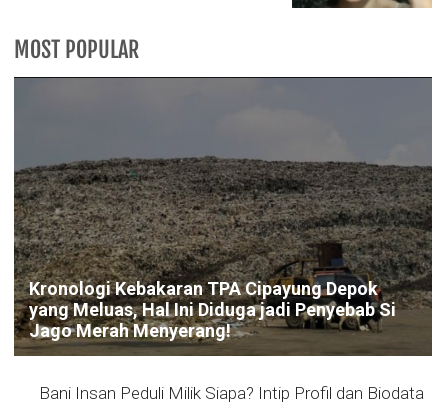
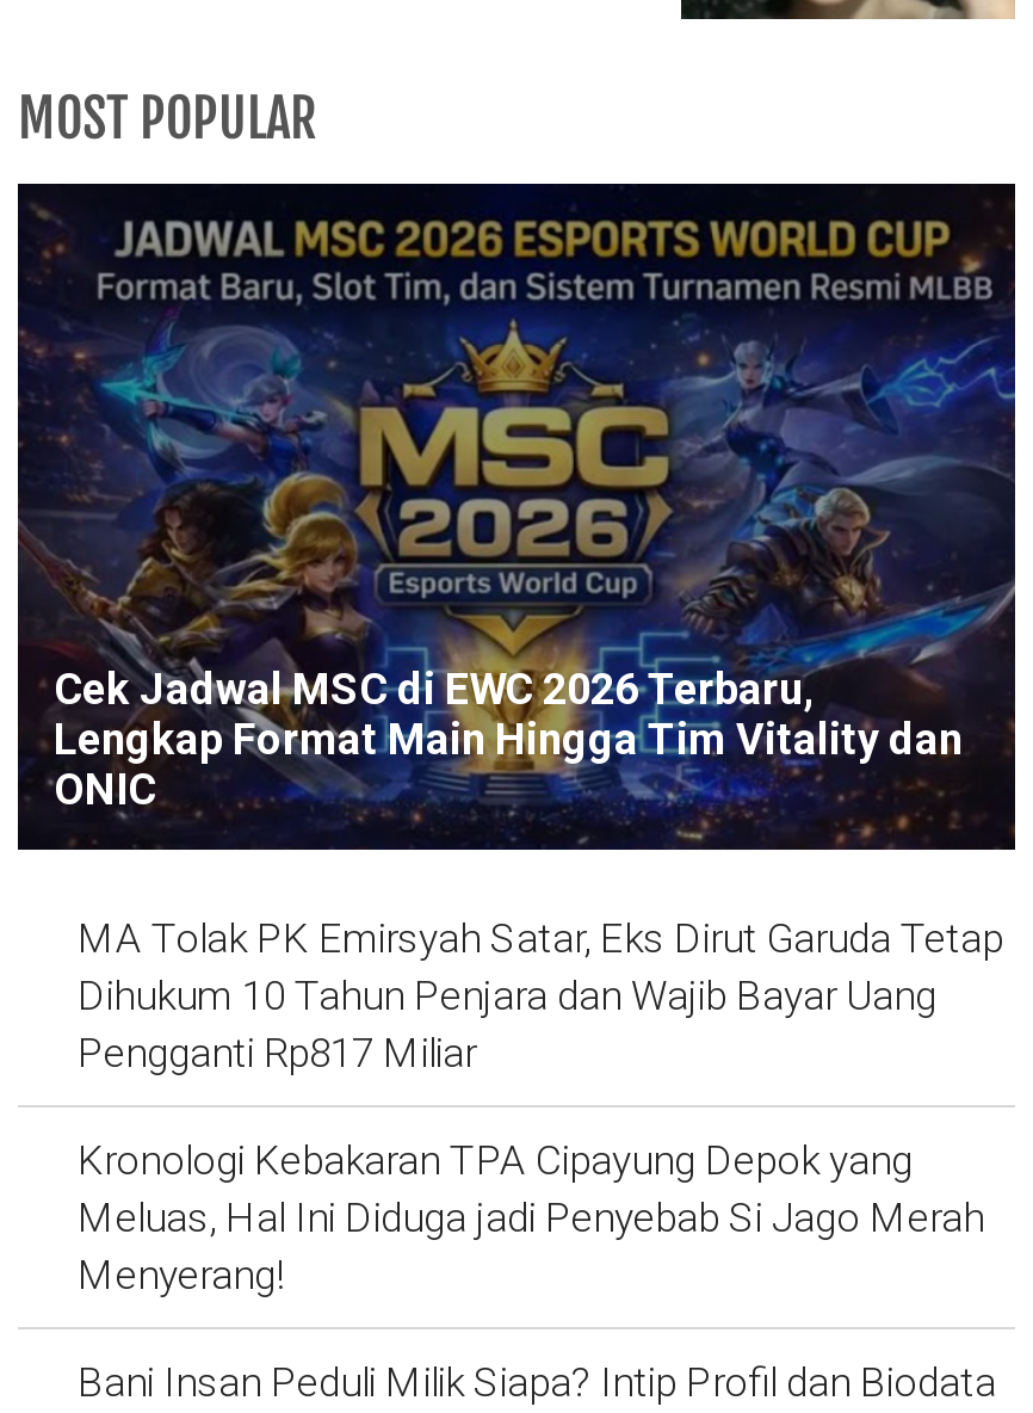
[13,77,433,356] [image] | Kronologi Kebakaran TPA Cipayung Depok | yang Meluas, Hal Ini Diduga jadi Penyebab Si | Jago Merah Menyerang! -> [18,186,1017,1297] [image] | Cek Jadwal MSC di EWC 2026 Terbaru, | Lengkap Format Main Hingga Tim Vitality dan | ONIC | MA Tolak PK Emirsyah Satar, Eks Dirut Garuda Tetap | Dihukum 10 Tahun Penjara dan Wajib Bayar Uang | Pengganti Rp817 Miliar | Kronologi Kebakaran TPA Cipayung Depok yang | Meluas, Hal Ini Diduga jadi Penyebab Si Jago Merah | Menyerang!

